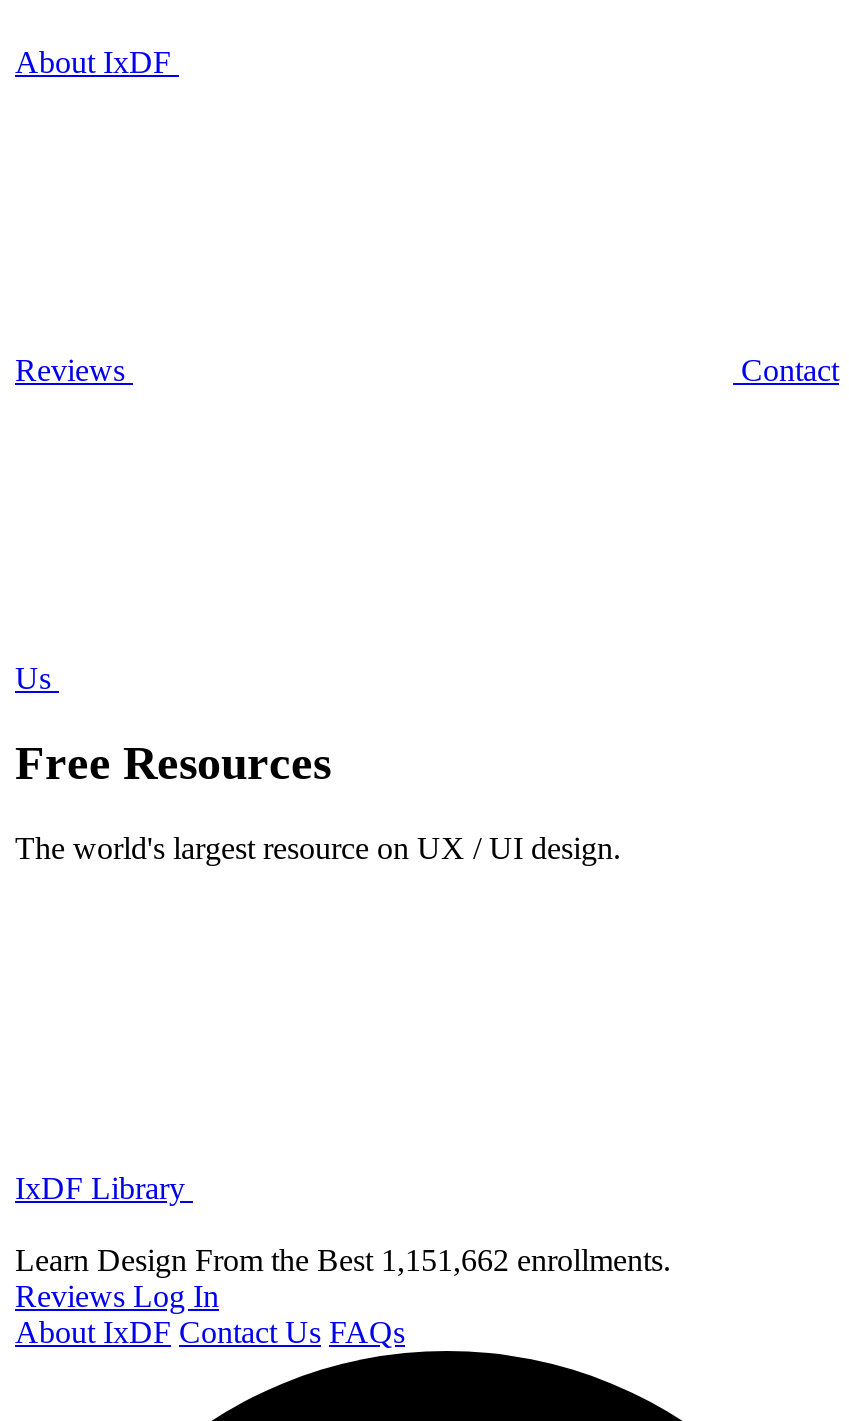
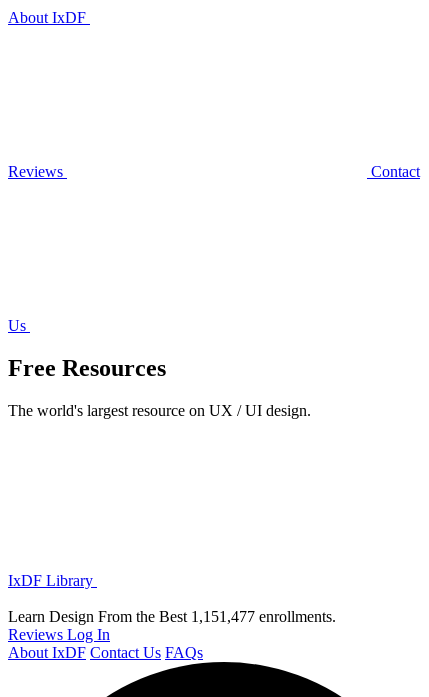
[15,1242,671,1276] Learn Design From the Best 1,151,662 enrollments. -> [8,608,336,625] Learn Design From the Best 1,151,477 enrollments.

